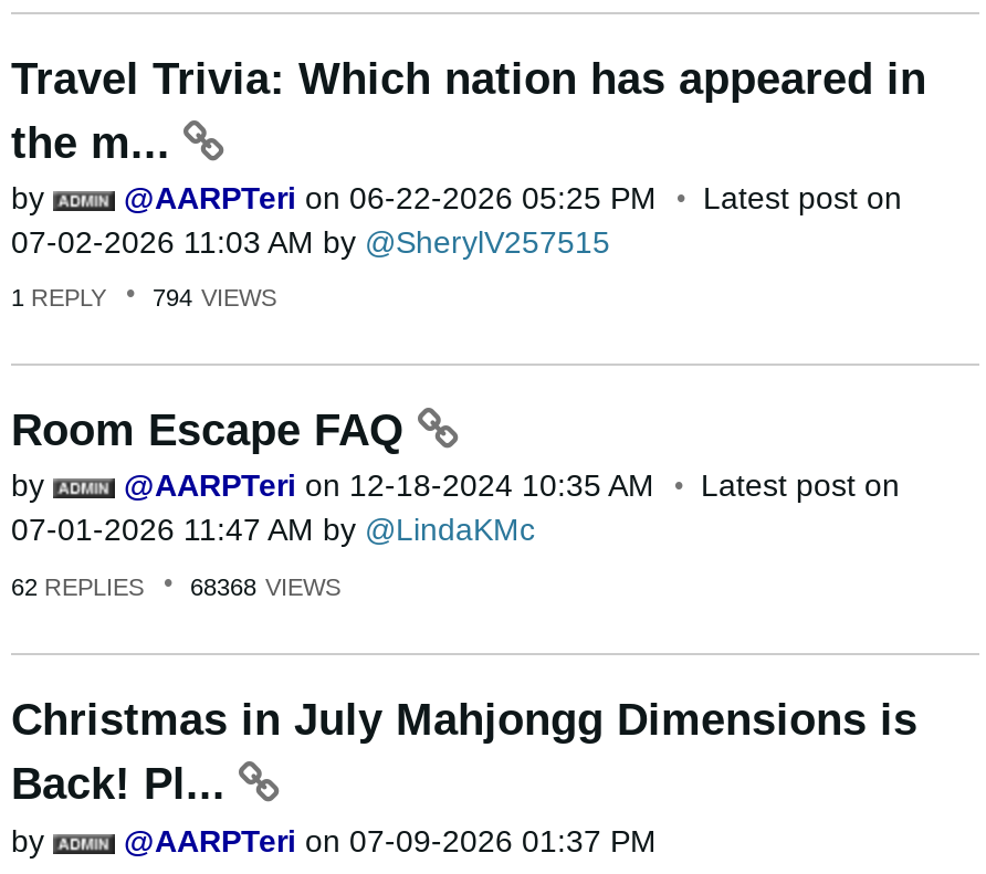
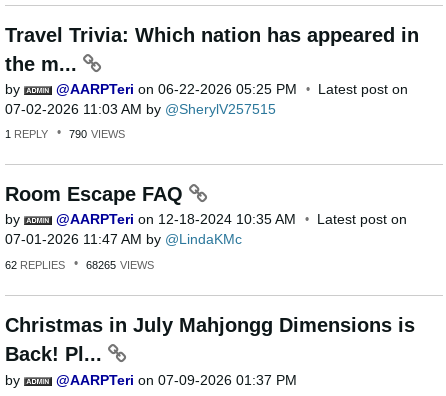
[11,284,276,311] 1 REPLY 794 VIEWS -> [5,128,125,140] 1 REPLY 790 VIEWS
[11,573,340,599] 62 REPLIES 68368 VIEWS -> [5,259,154,271] 62 REPLIES 68265 VIEWS

